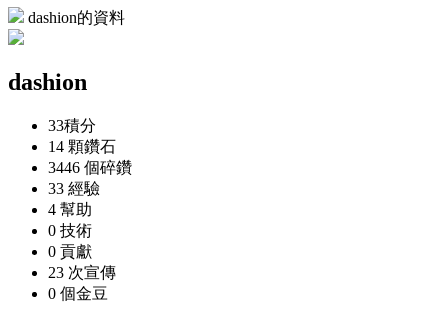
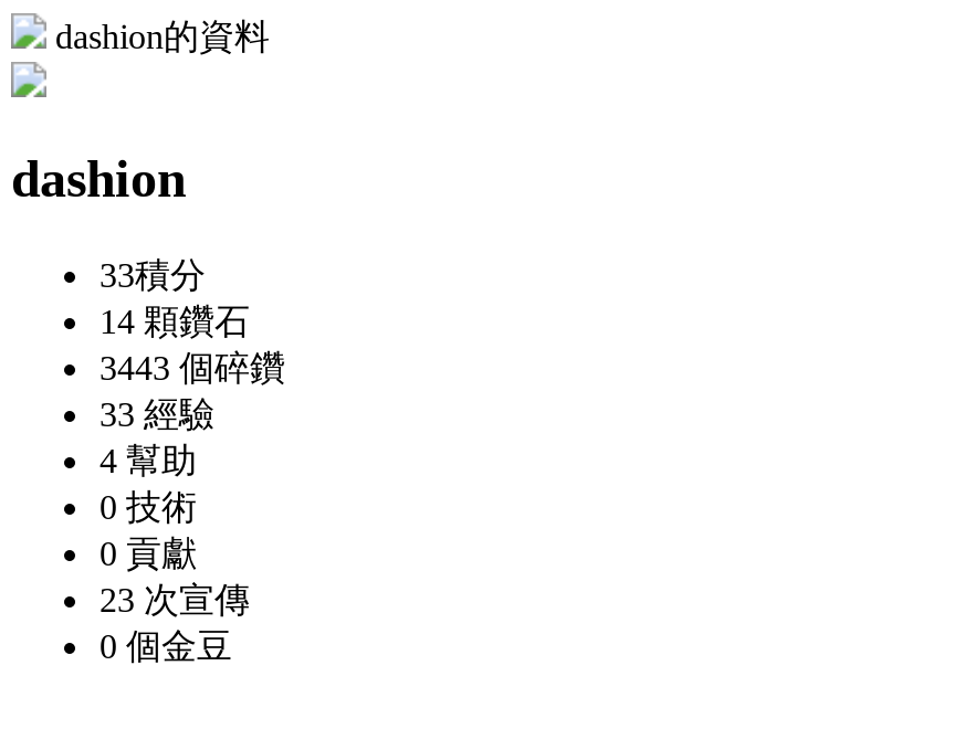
[48,159,132,176] 3446 個碎鑽 -> [99,349,285,386] 3443 個碎鑽

